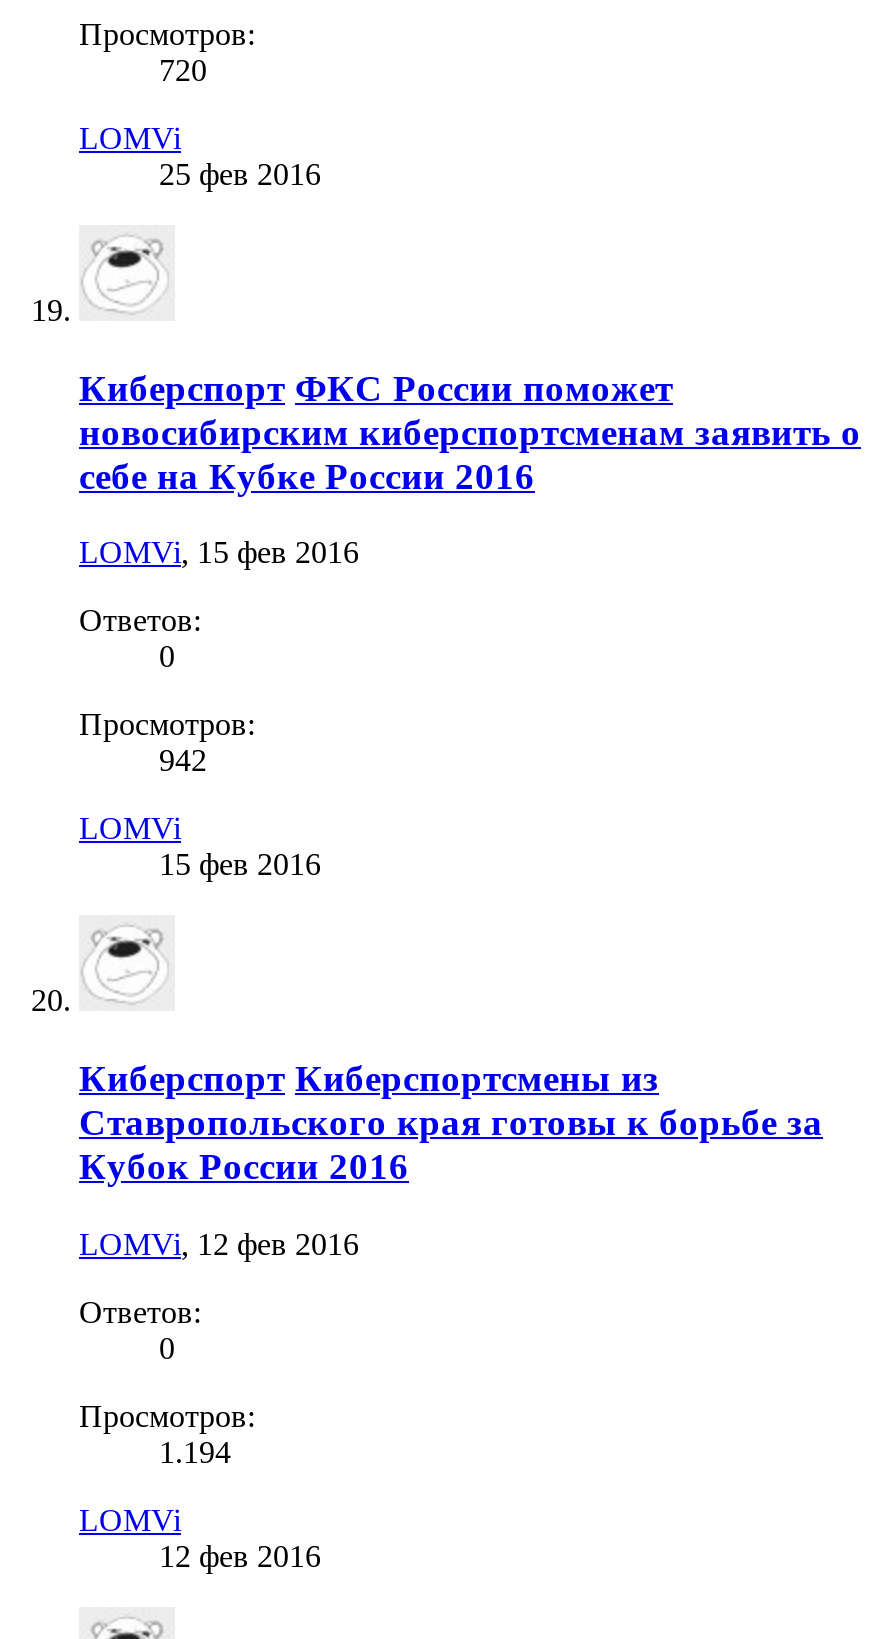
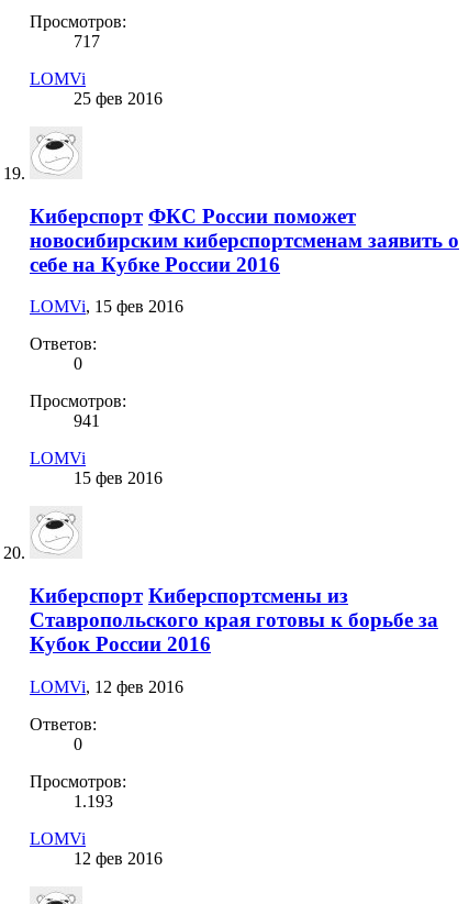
[159,53,207,87] 720 -> [74,32,100,50] 717
[159,743,207,777] 942 -> [74,412,100,430] 941
[159,1434,231,1468] 1.194 -> [74,791,113,810] 1.193

